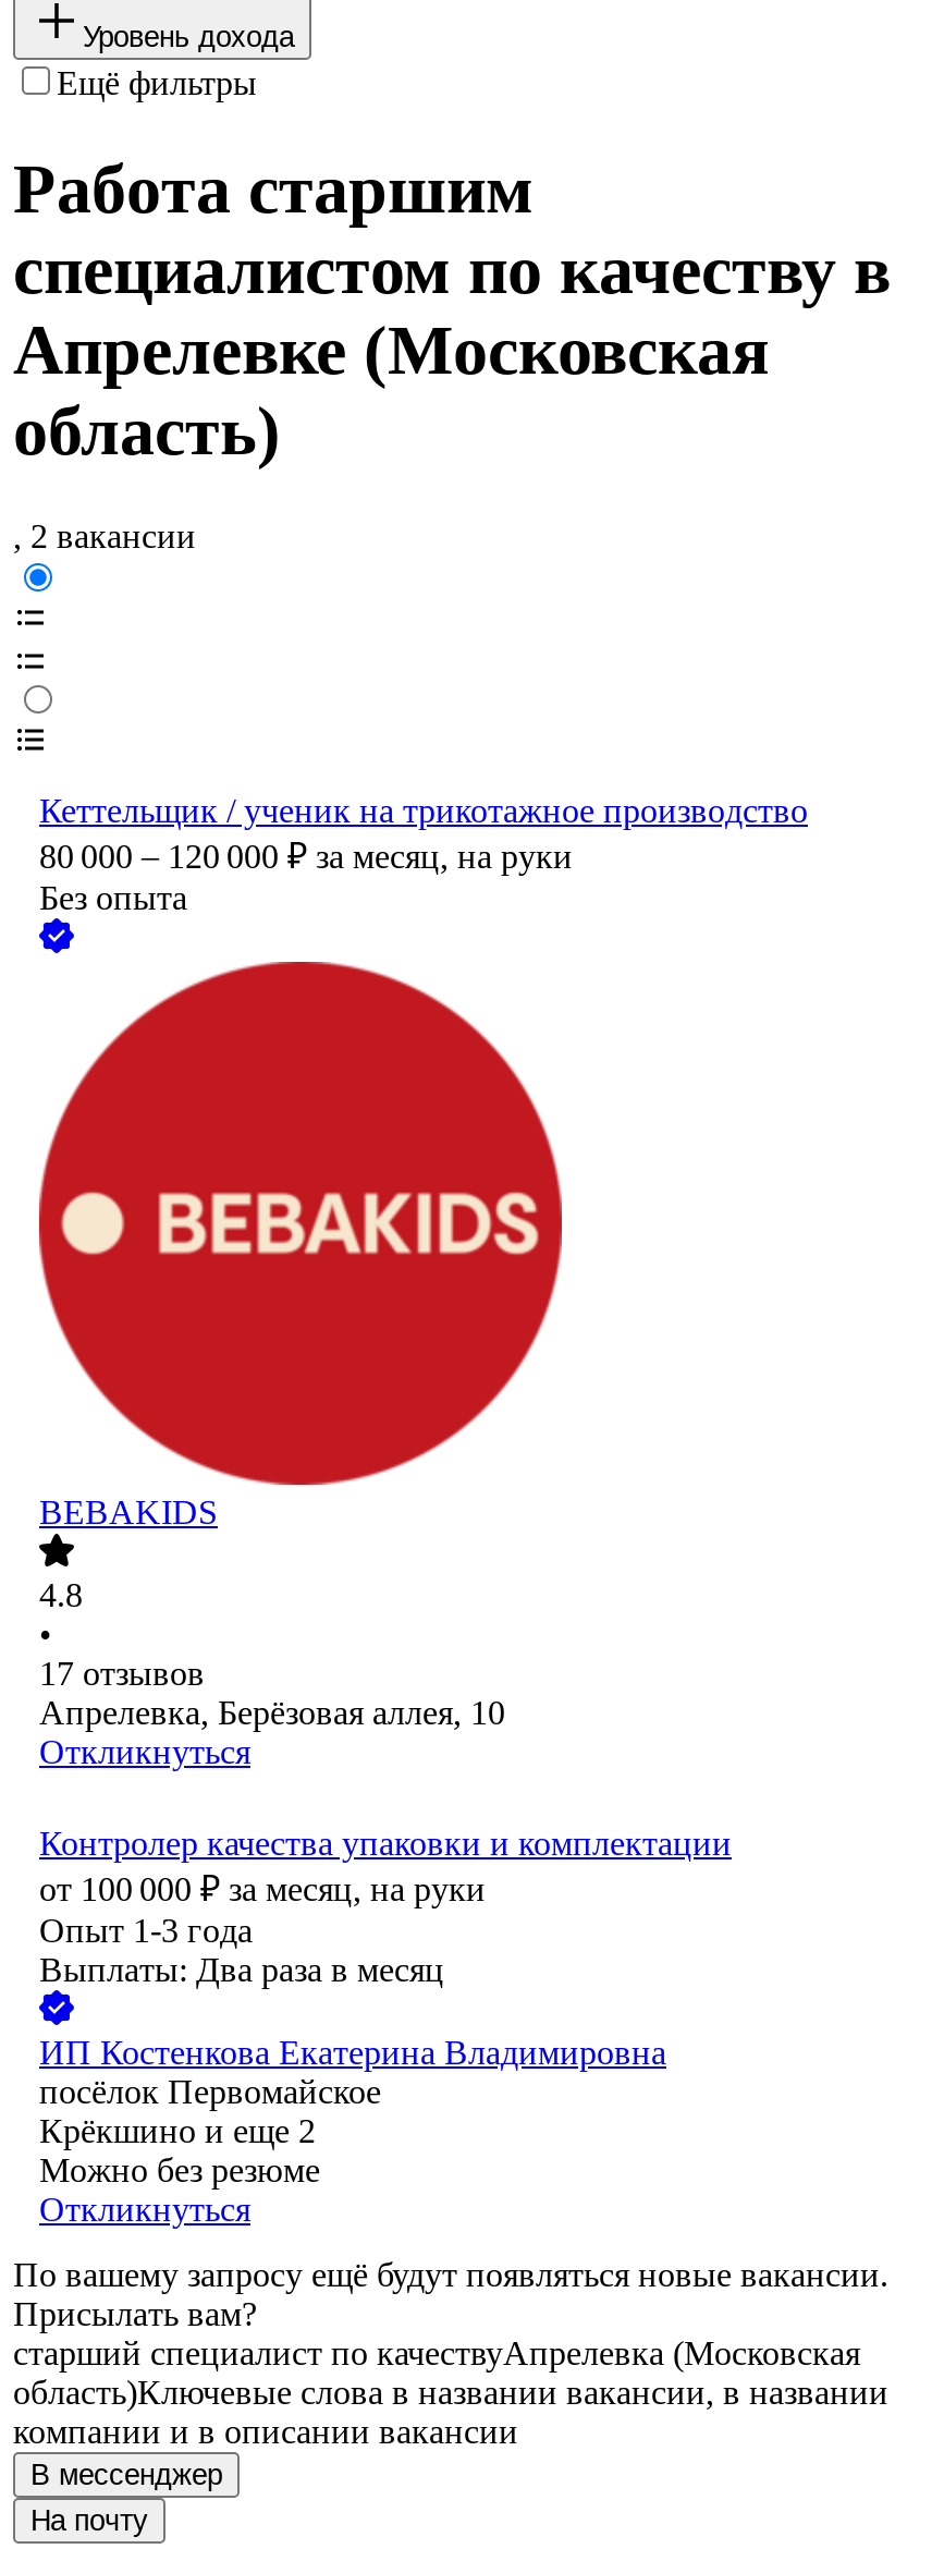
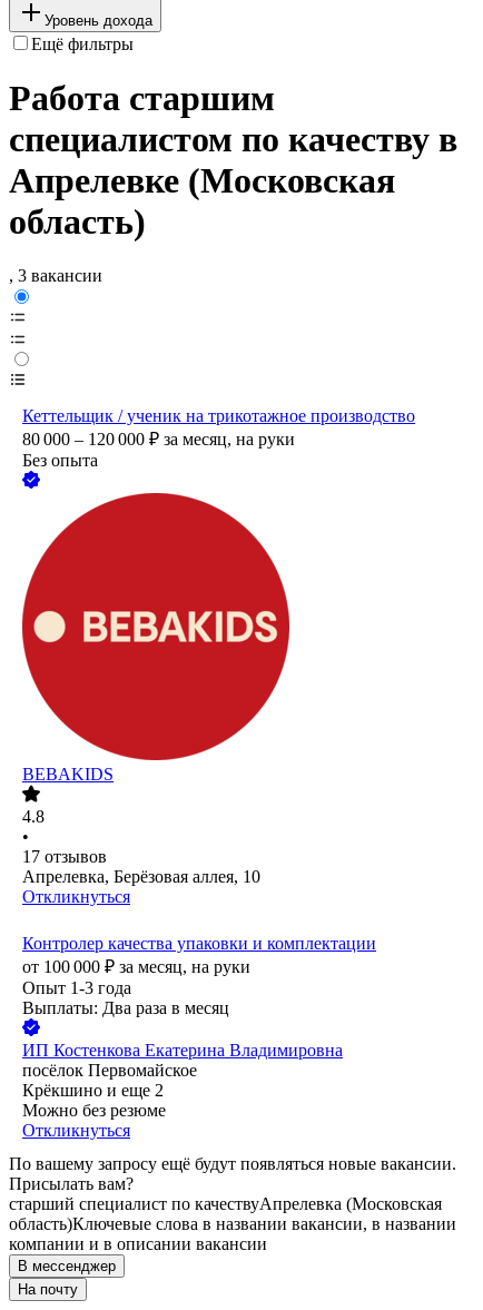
[13,519,196,556] , 2 вакансии -> [9,267,102,285] , 3 вакансии

